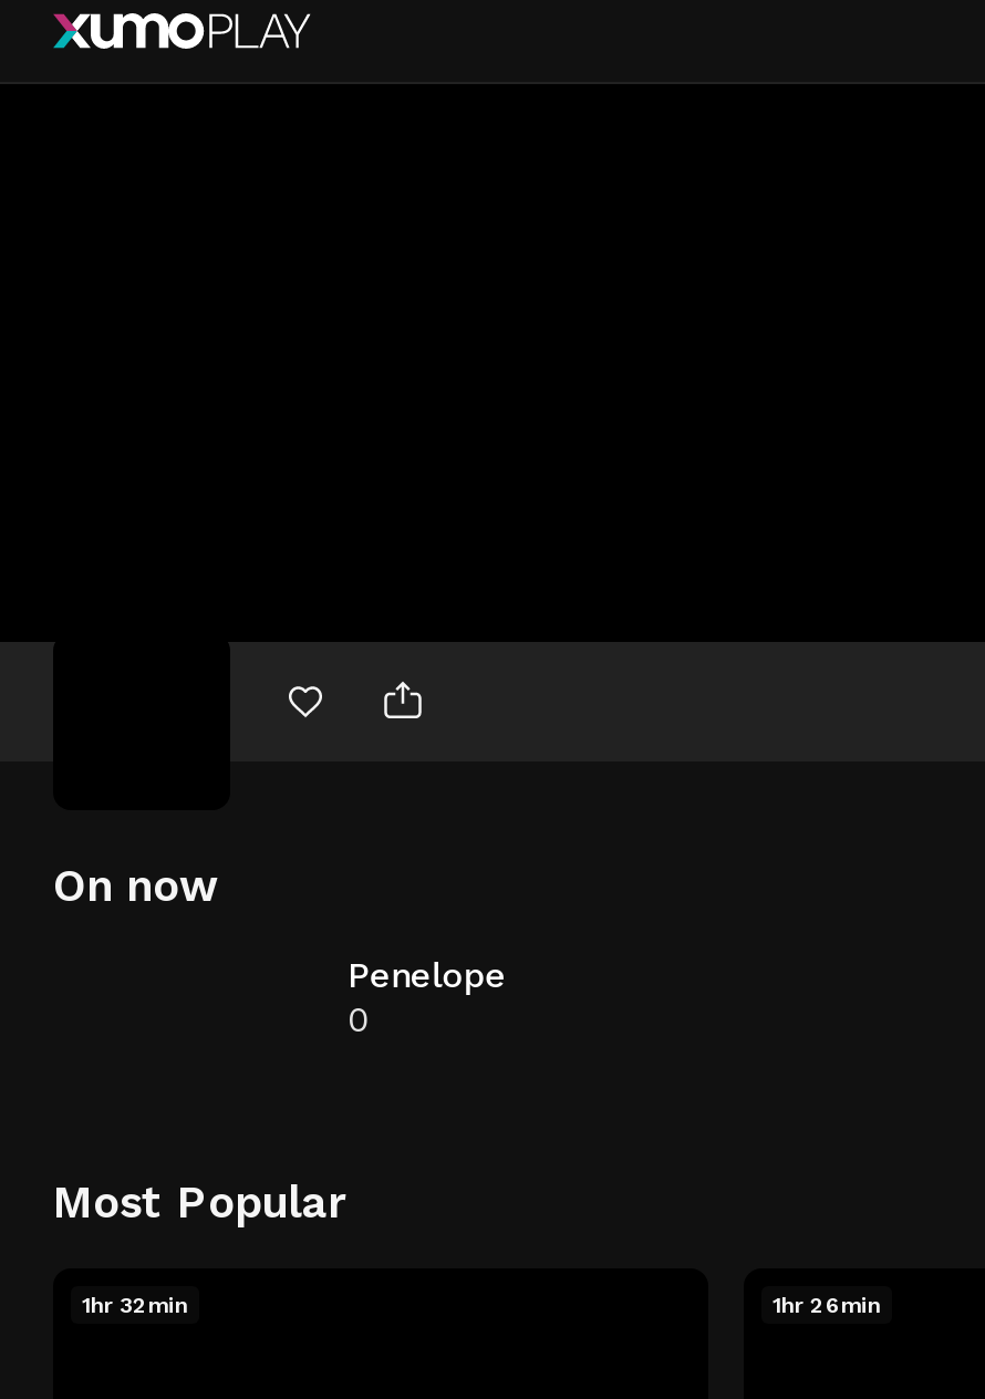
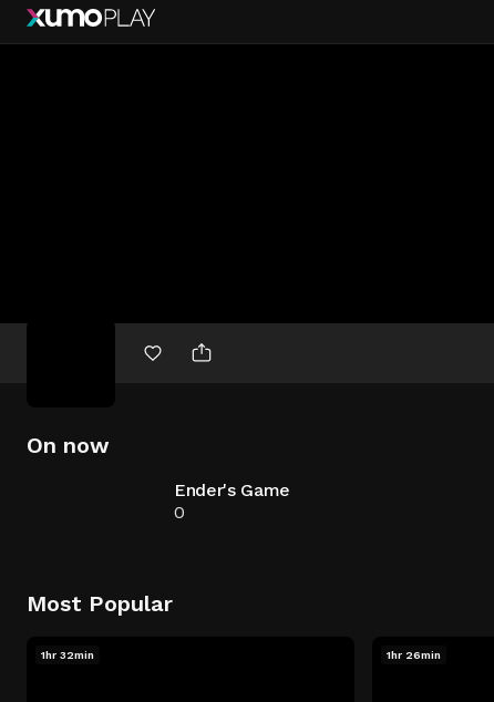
[348,954,506,996] Penelope -> [174,479,290,500] Ender's Game

